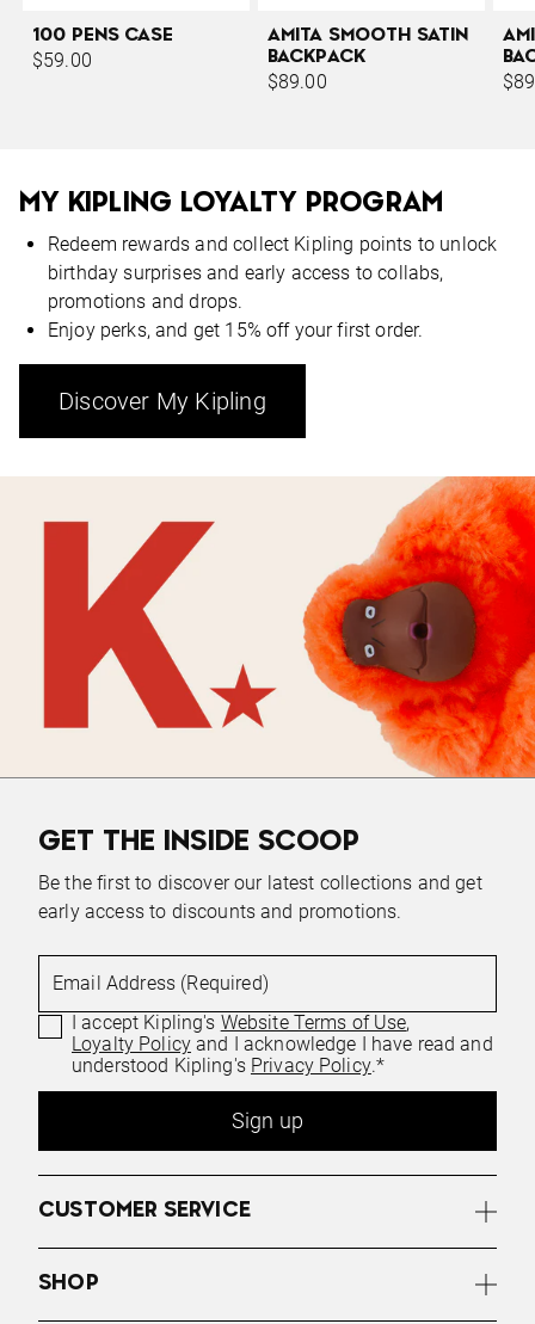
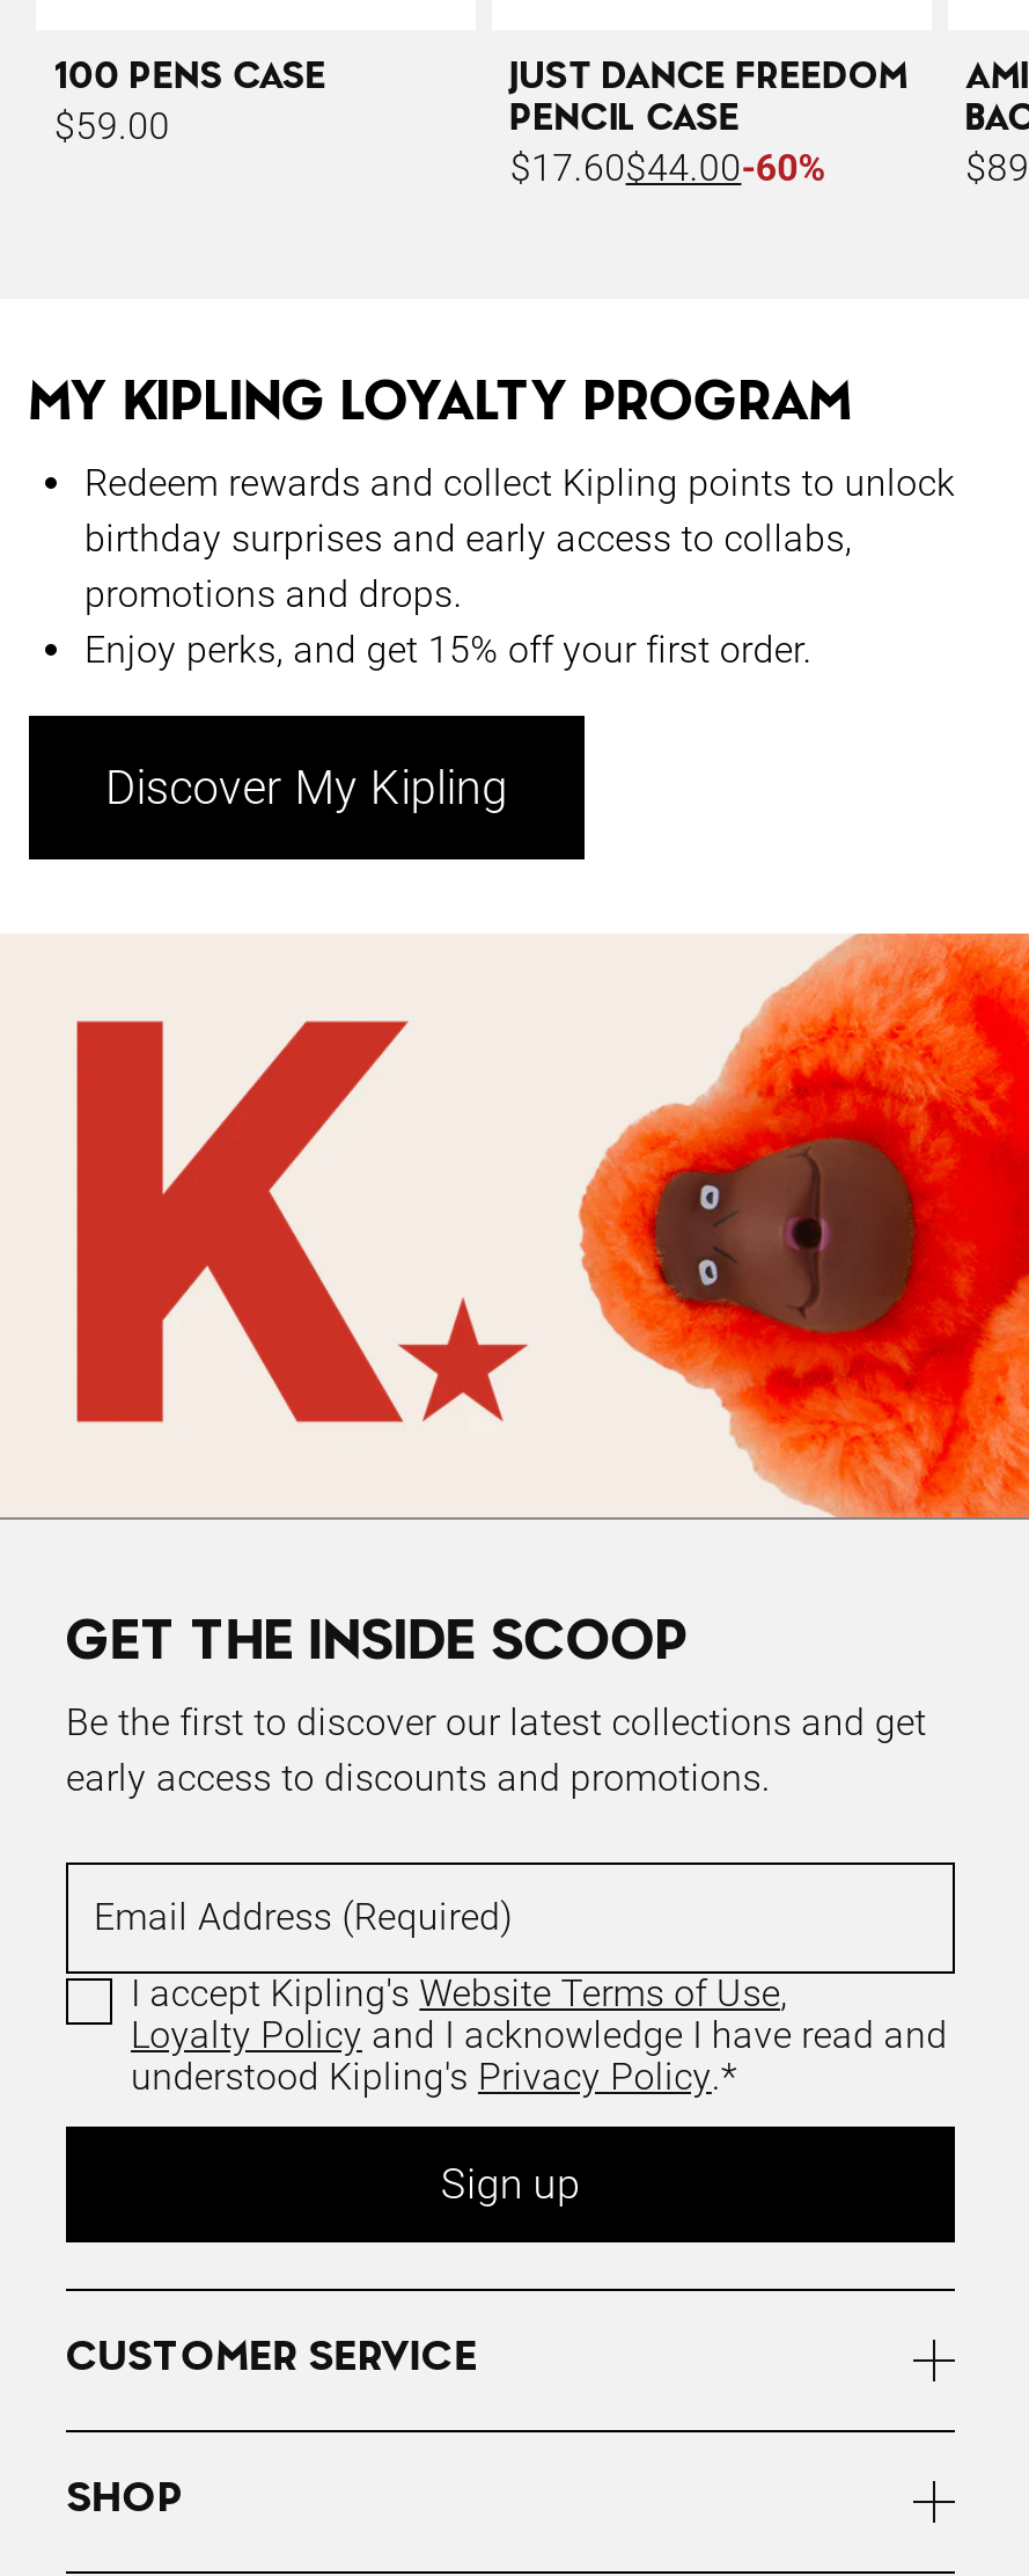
[267,26,468,93] AMITA SMOOTH SATIN | BACKPACK | $89.00 -> [510,60,907,190] JUST DANCE FREEDOM | PENCIL CASE | $17.60$44.00-60%

